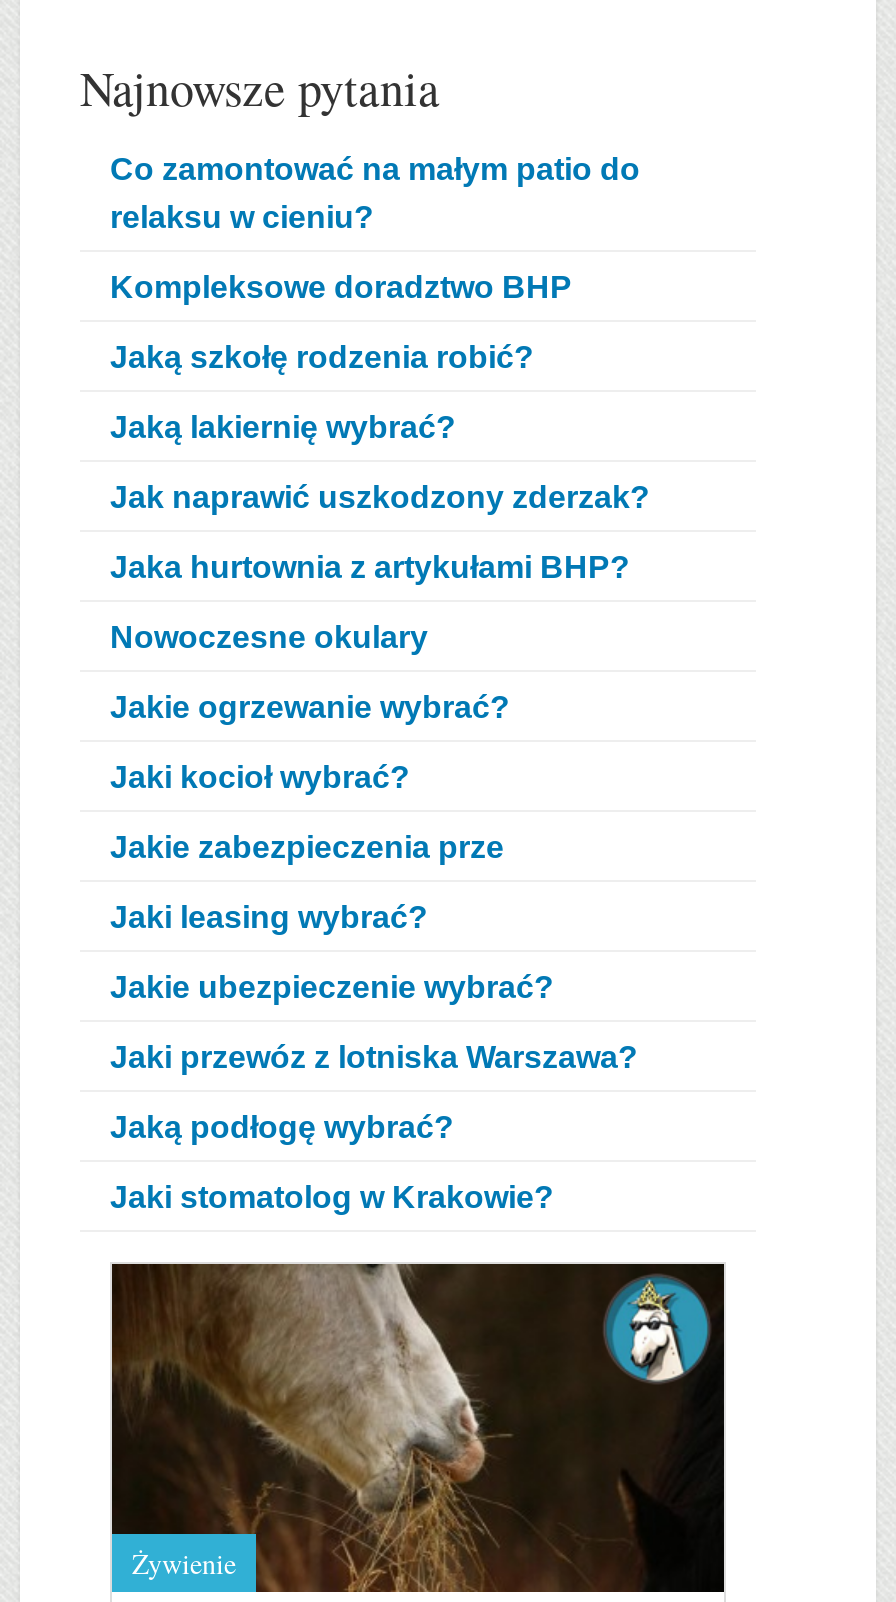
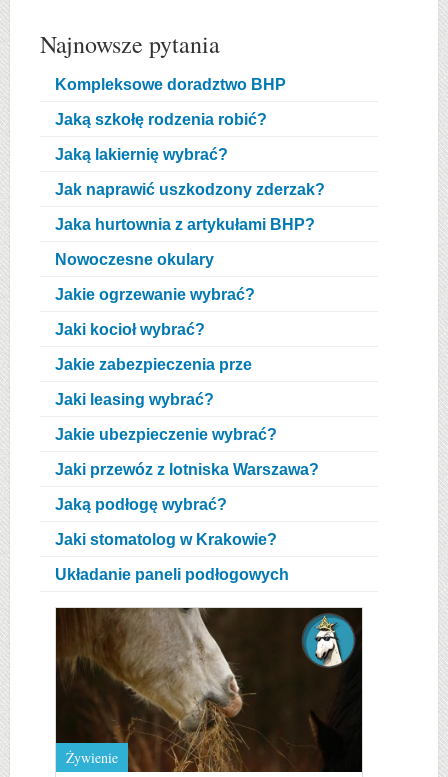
[110,153,640,235] Co zamontować na małym patio do | relaksu w cieniu? -> none
moved [110,271,650,1215] -> [55,76,325,548]: Kompleksowe doradztwo BHP | Jaką szkołę rodzenia robić? | Jaką lakiernię wybrać? | ... | Jaką podłogę wybrać? | Jaki stomatolog w Krakowie?
none -> [55,566,289,583] Układanie paneli podłogowych

